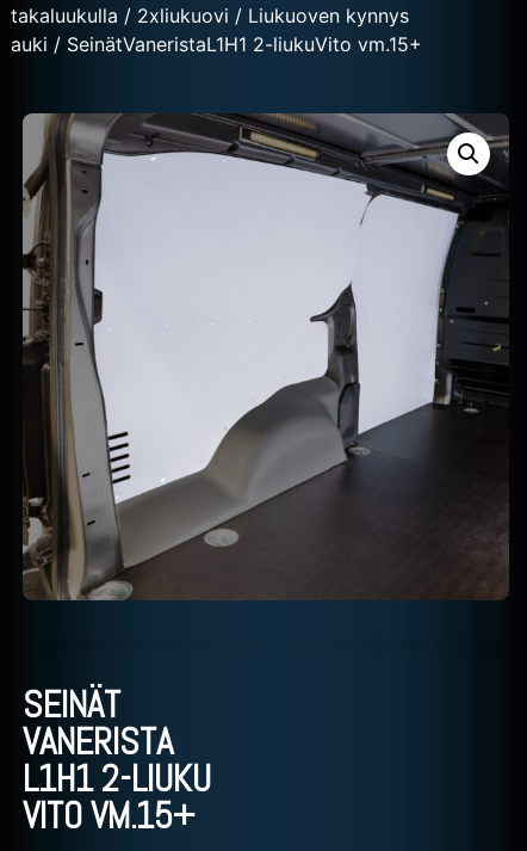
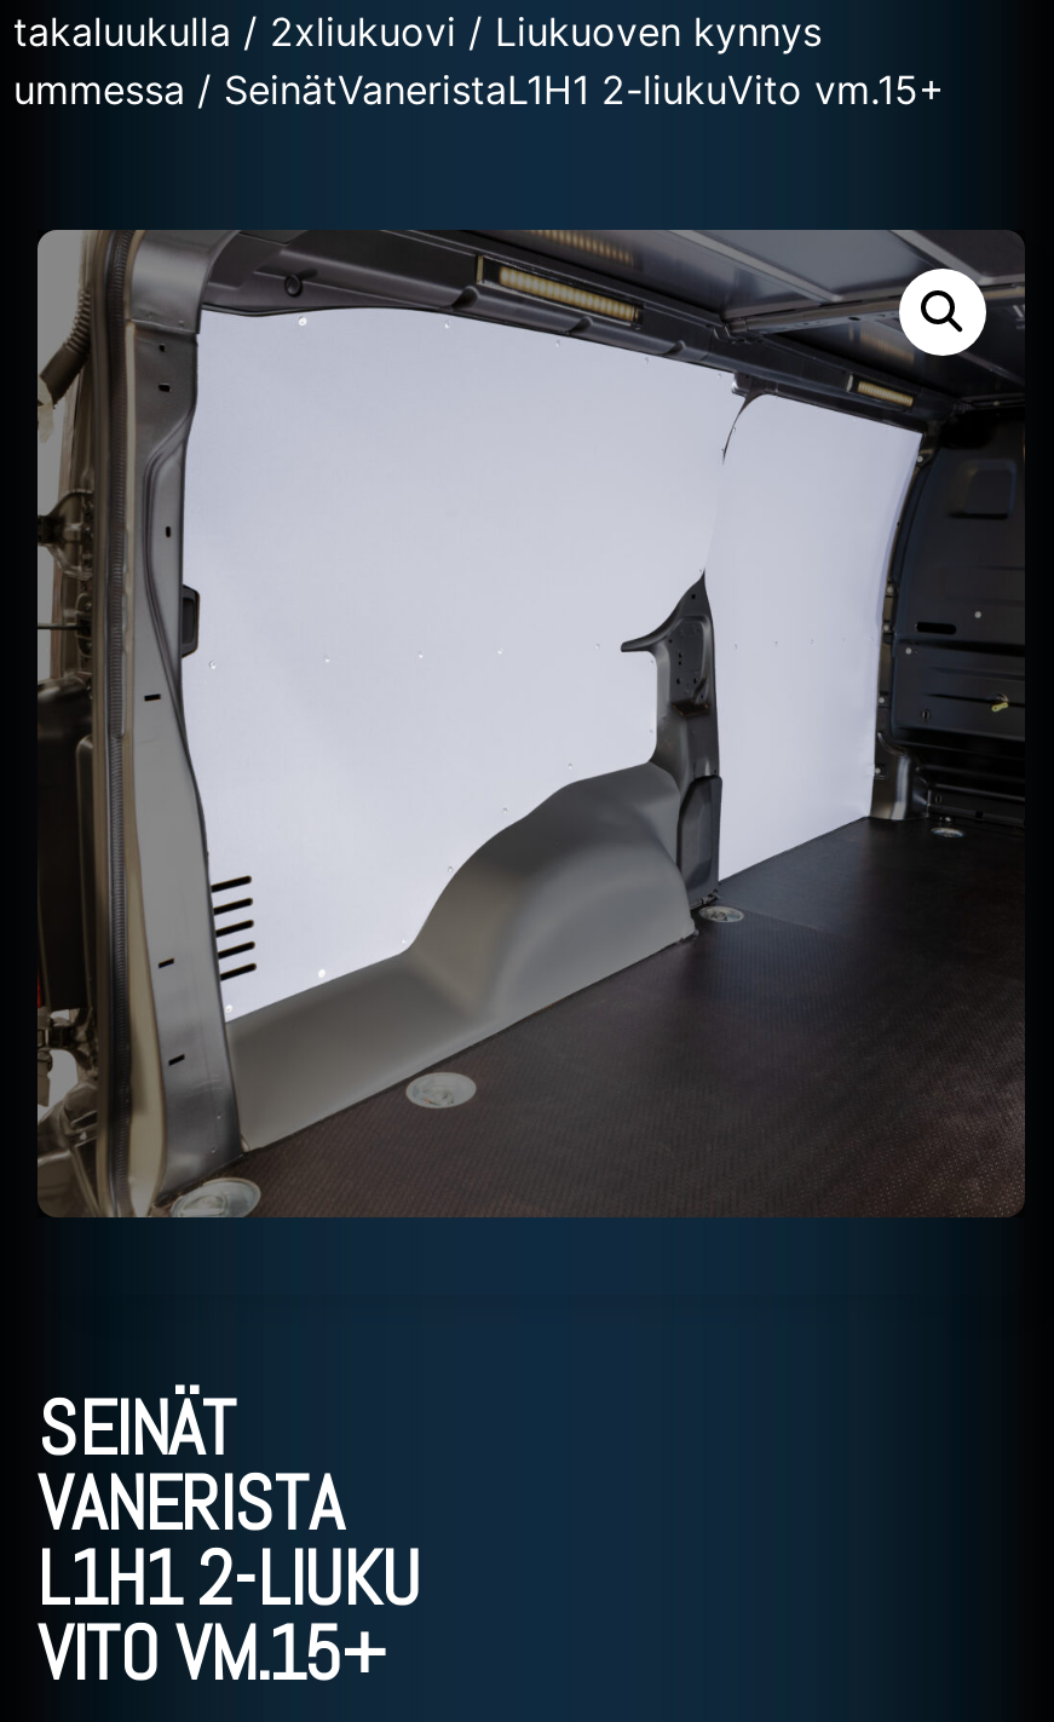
[11,32,422,56] auki / SeinätVaneristaL1H1 2-liukuVito vm.15+ -> [13,65,945,114] ummessa / SeinätVaneristaL1H1 2-liukuVito vm.15+

